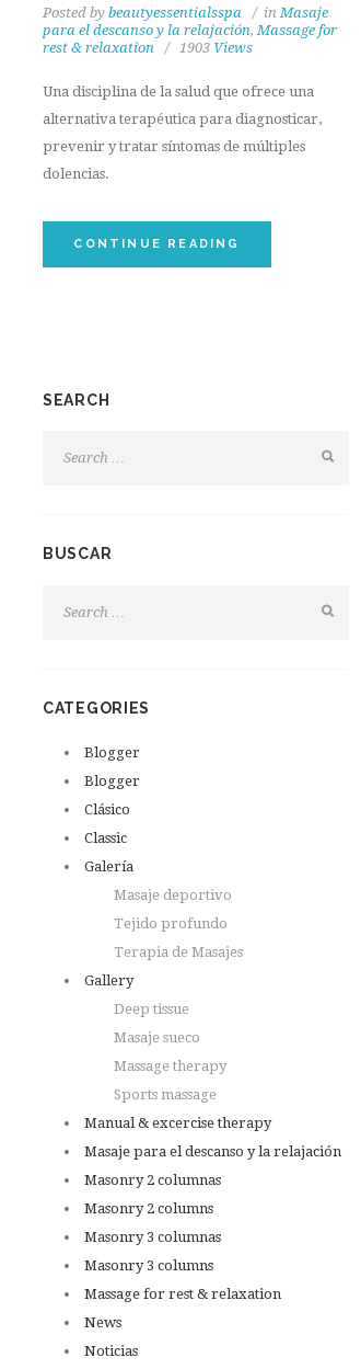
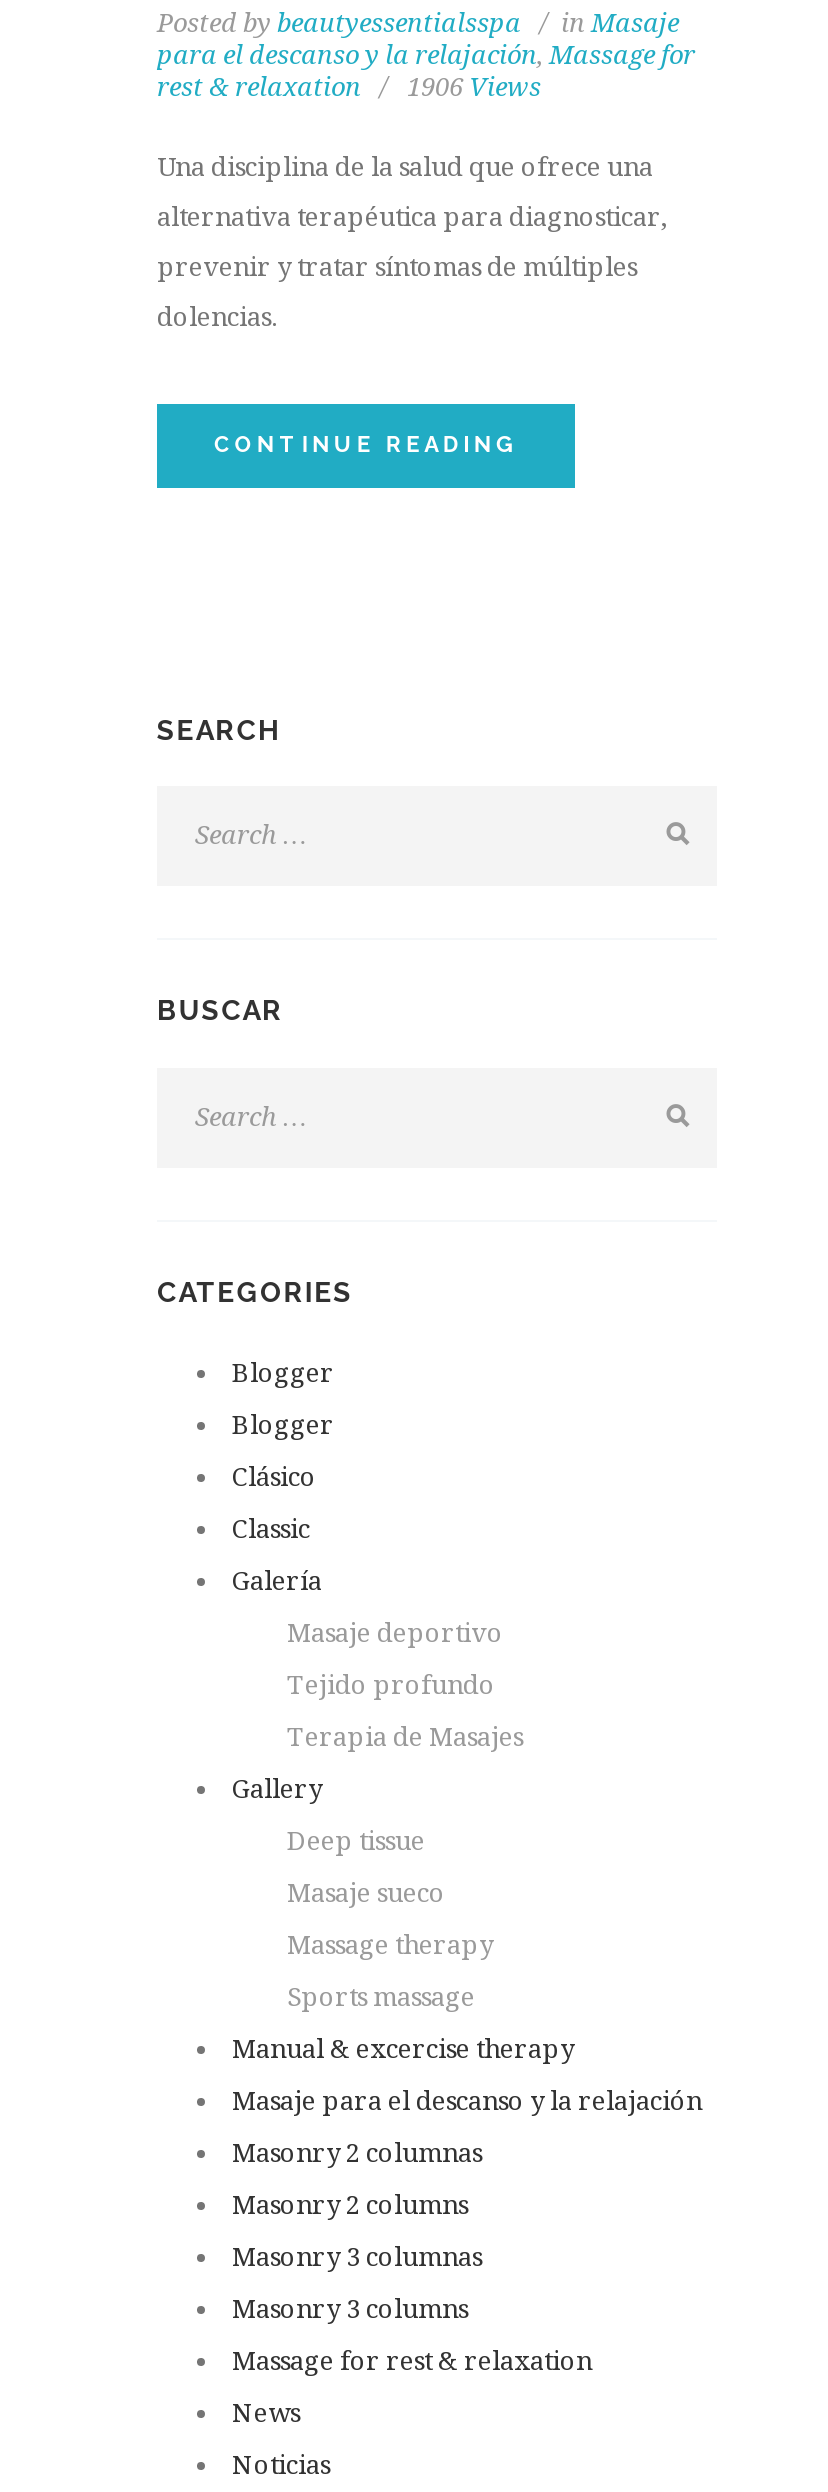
[43,39,253,55] rest & relaxation 1903 Views -> [157,71,541,101] rest & relaxation 1906 Views

